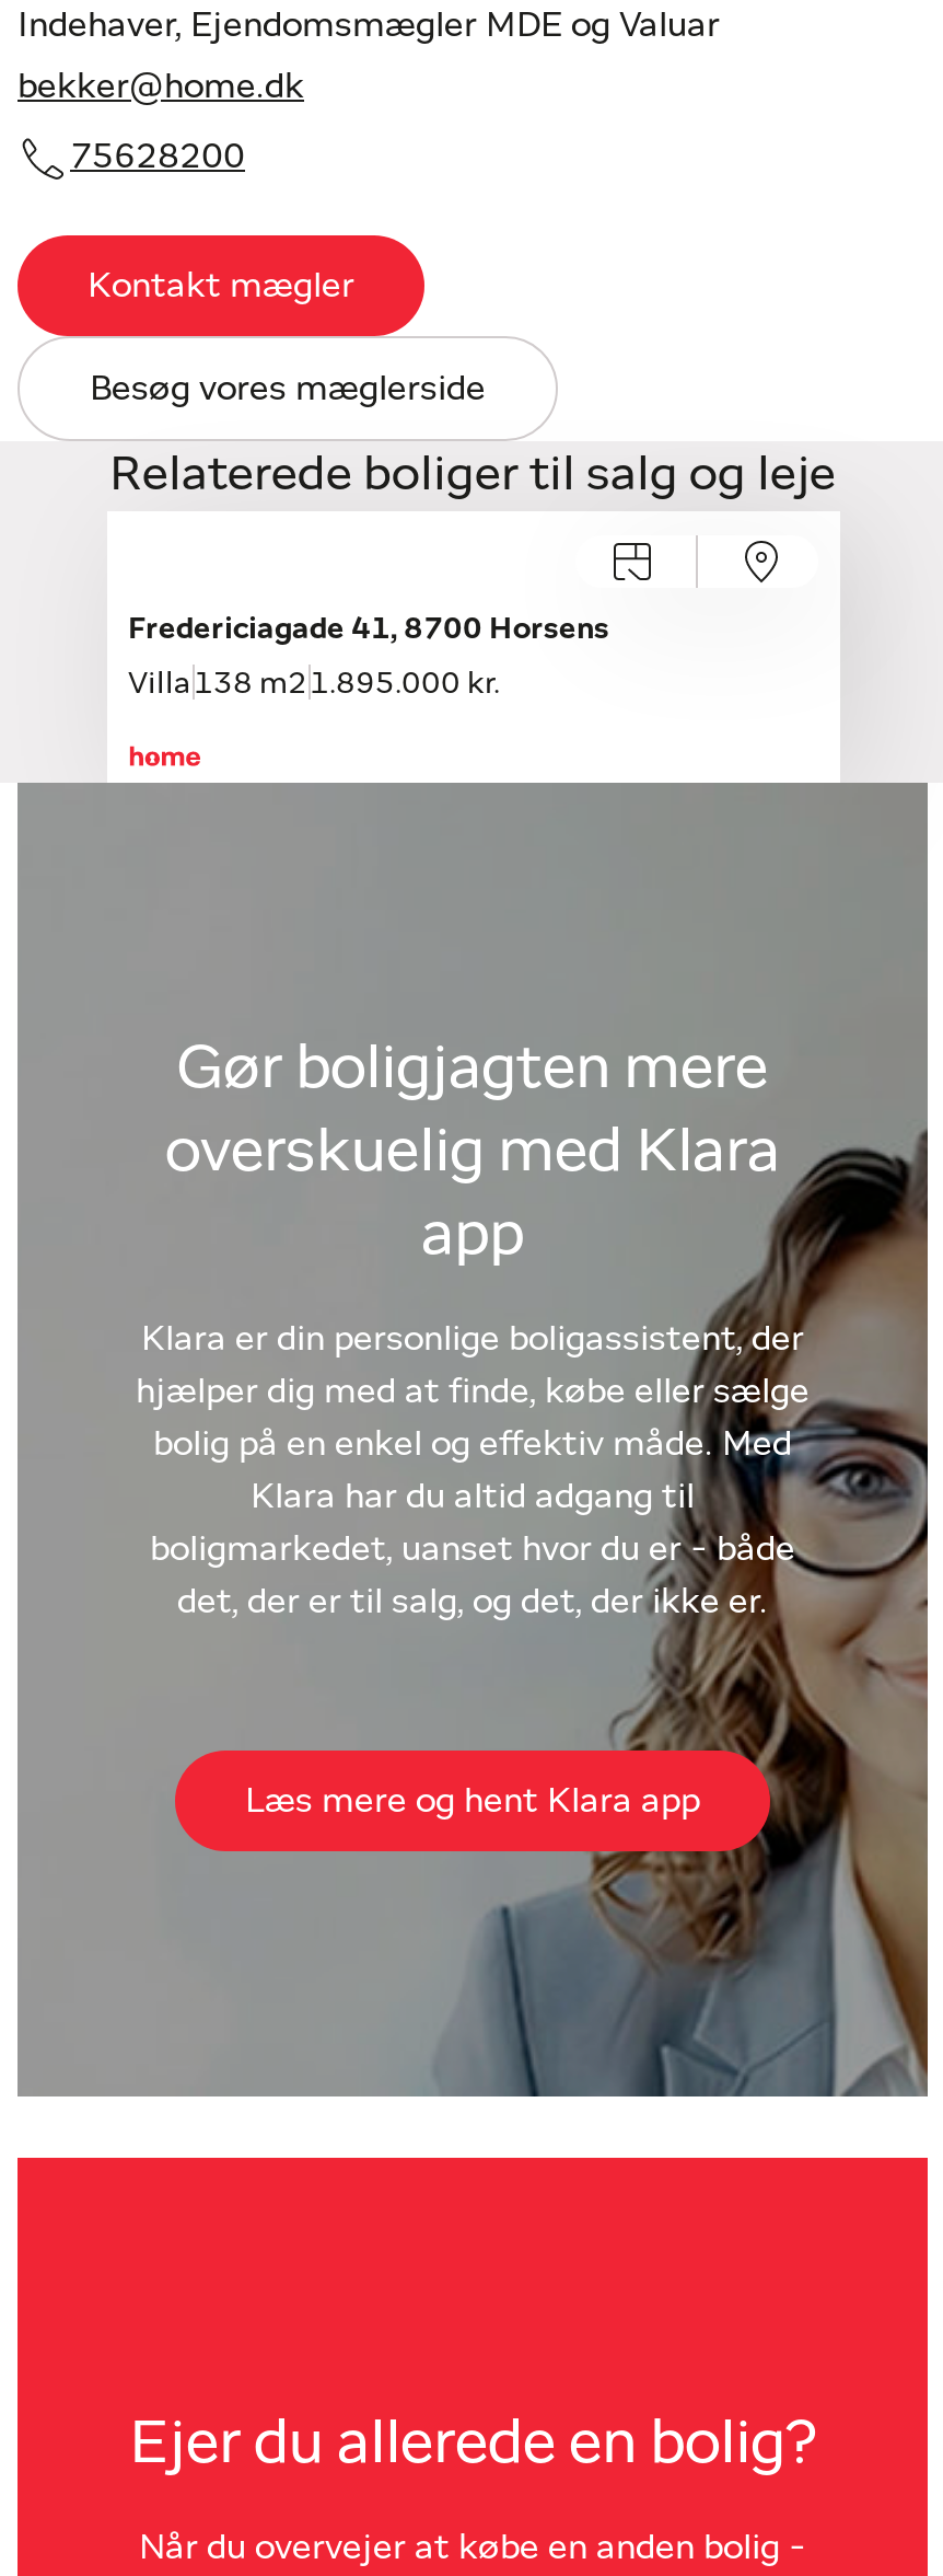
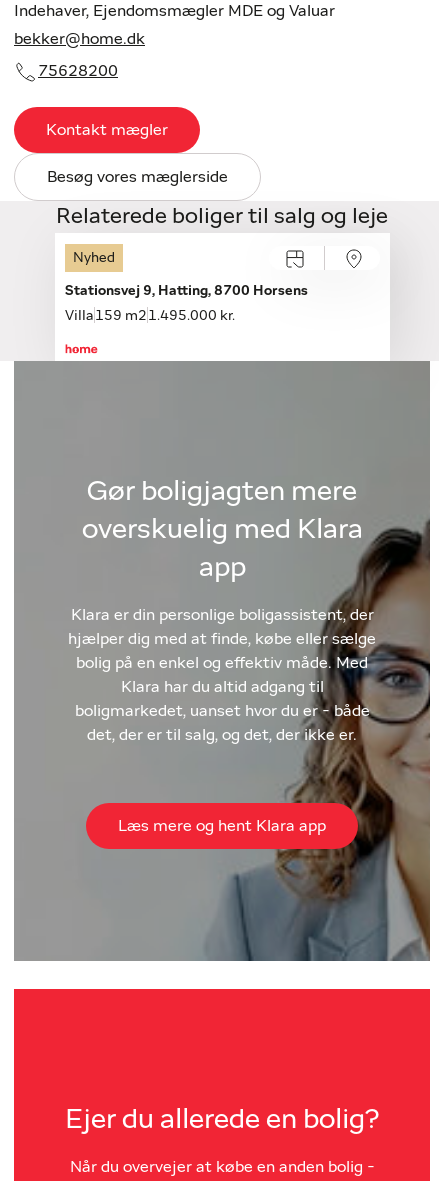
[128,614,609,699] Fredericiagade 41, 8700 Horsens | Villa 138 m2 1.895.000 kr. -> [64,251,307,323] Nyhed | Stationsvej 9, Hatting, 8700 Horsens | Villa 159 m2 1.495.000 kr.

